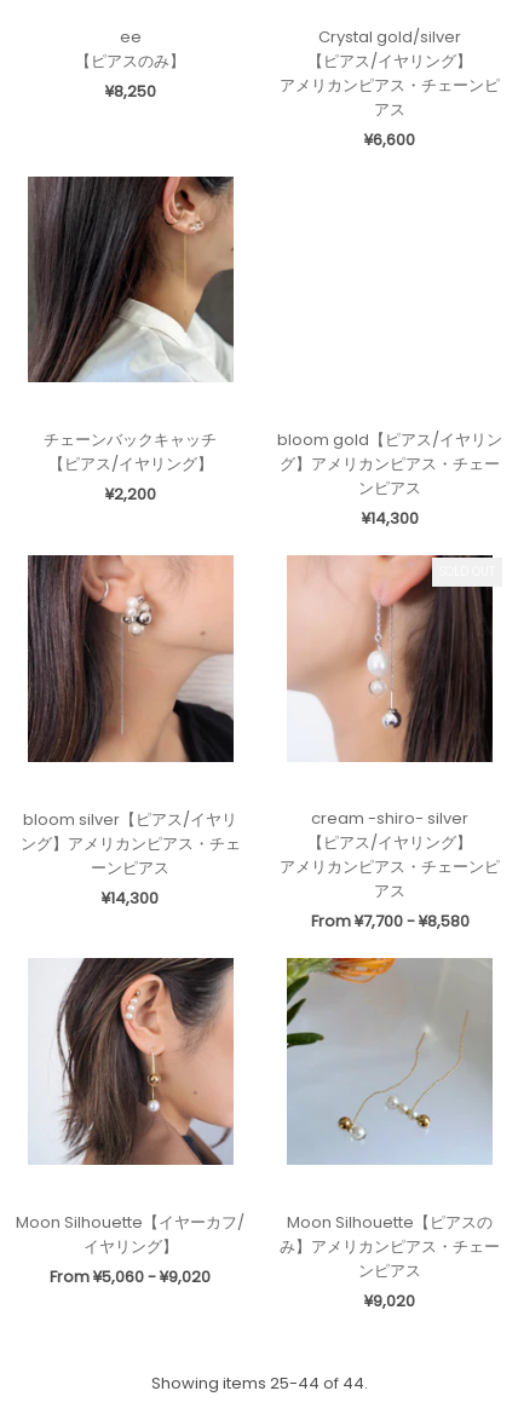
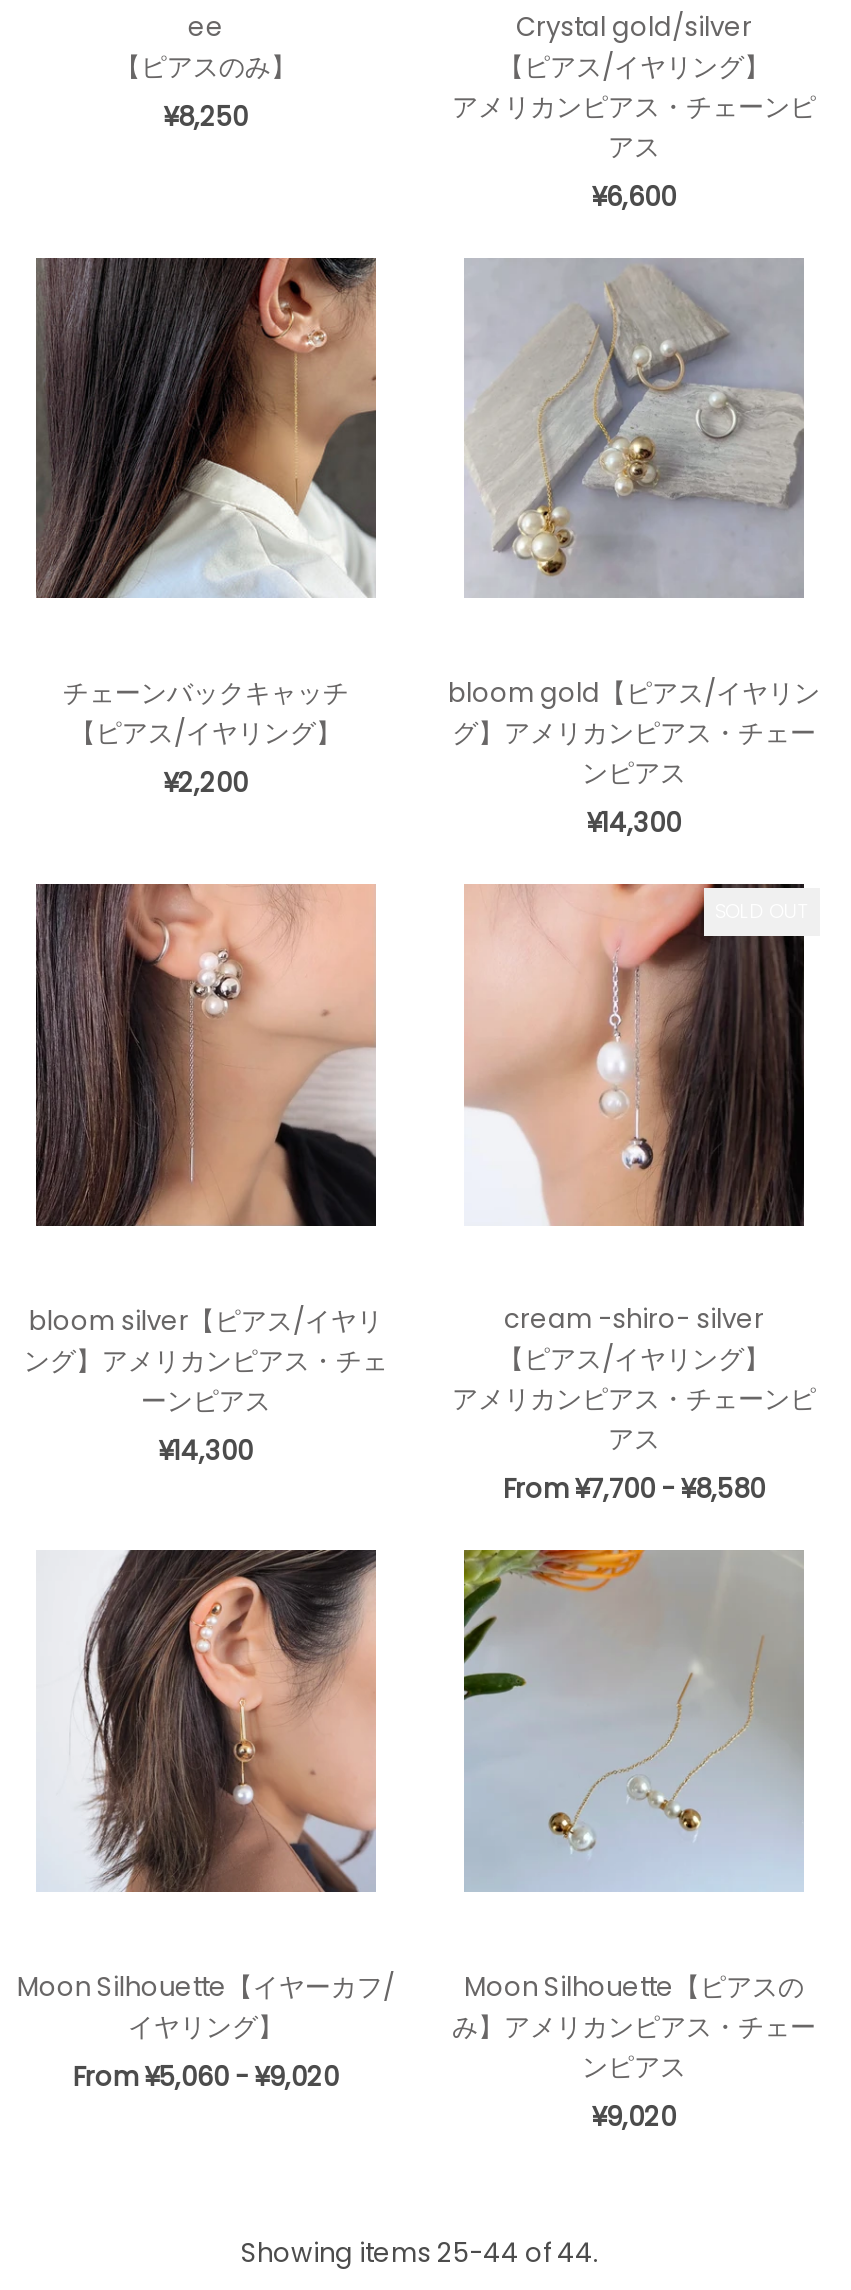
none -> [464,256,806,600] [image]

